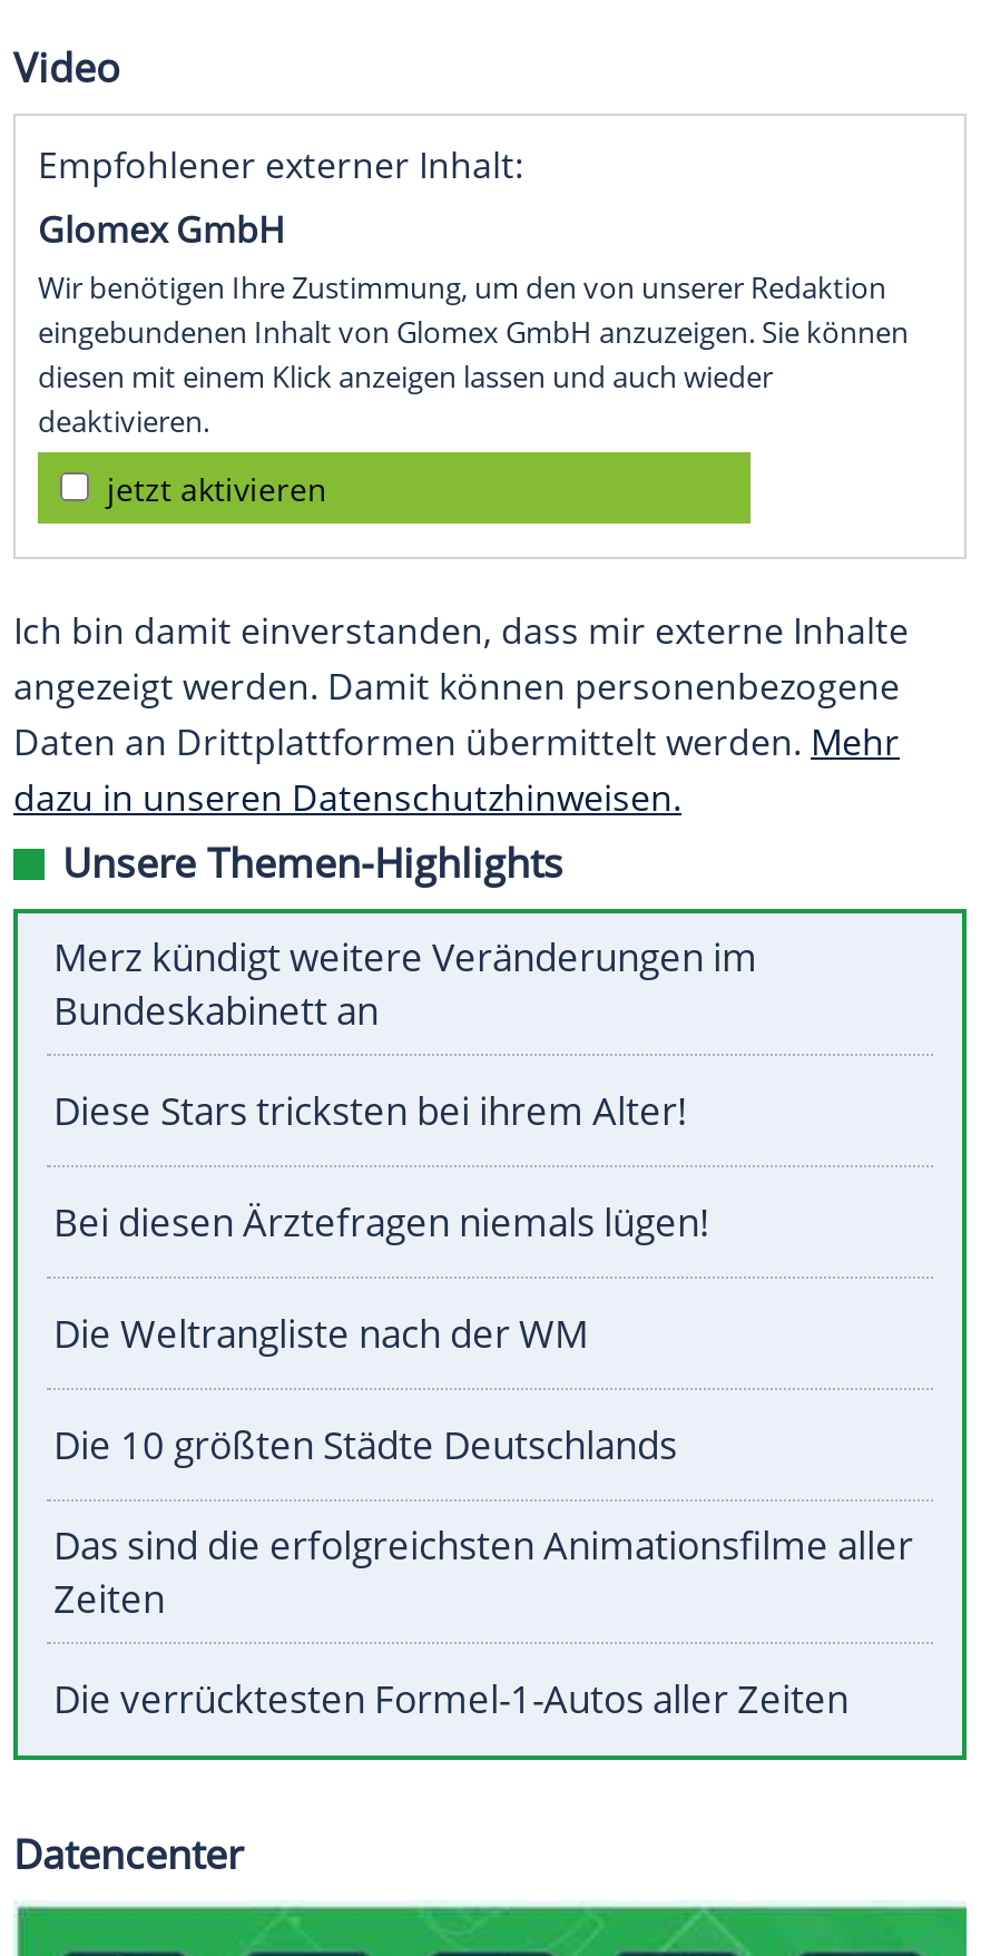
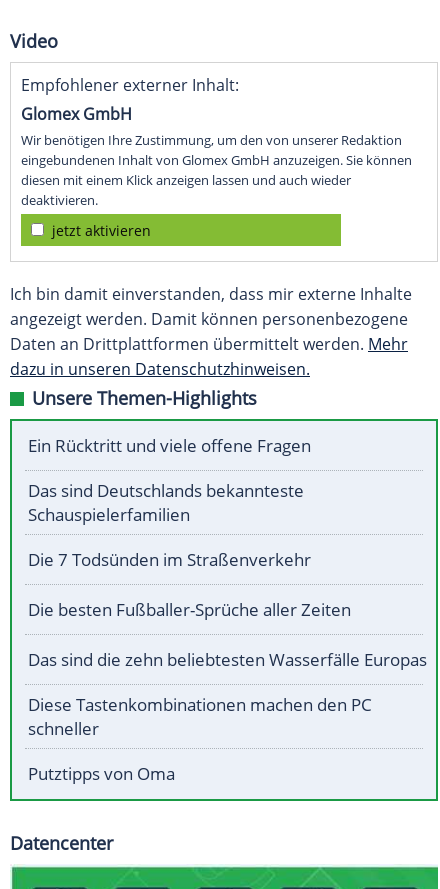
[53,932,757,1037] Merz kündigt weitere Veränderungen im | Bundeskabinett an -> [28,434,311,457] Ein Rücktritt und viele offene Fragen
[53,1086,688,1137] Diese Stars tricksten bei ihrem Alter! -> [28,479,304,526] Das sind Deutschlands bekannteste | Schauspielerfamilien
[53,1197,710,1248] Bei diesen Ärztefragen niemals lügen! -> [28,548,311,571] Die 7 Todsünden im Straßenverkehr
[53,1308,588,1360] Die Weltrangliste nach der WM -> [28,598,351,621] Die besten Fußballer-Sprüche aller Zeiten
[53,1420,677,1471] Die 10 größten Städte Deutschlands -> [28,648,427,671] Das sind die zehn beliebtesten Wasserfälle Europas
[53,1520,913,1625] Das sind die erfolgreichsten Animationsfilme aller | Zeiten -> [28,693,372,740] Diese Tastenkombinationen machen den PC | schneller
[53,1674,848,1725] Die verrücktesten Formel-1-Autos aller Zeiten -> [28,762,175,785] Putztipps von Oma

